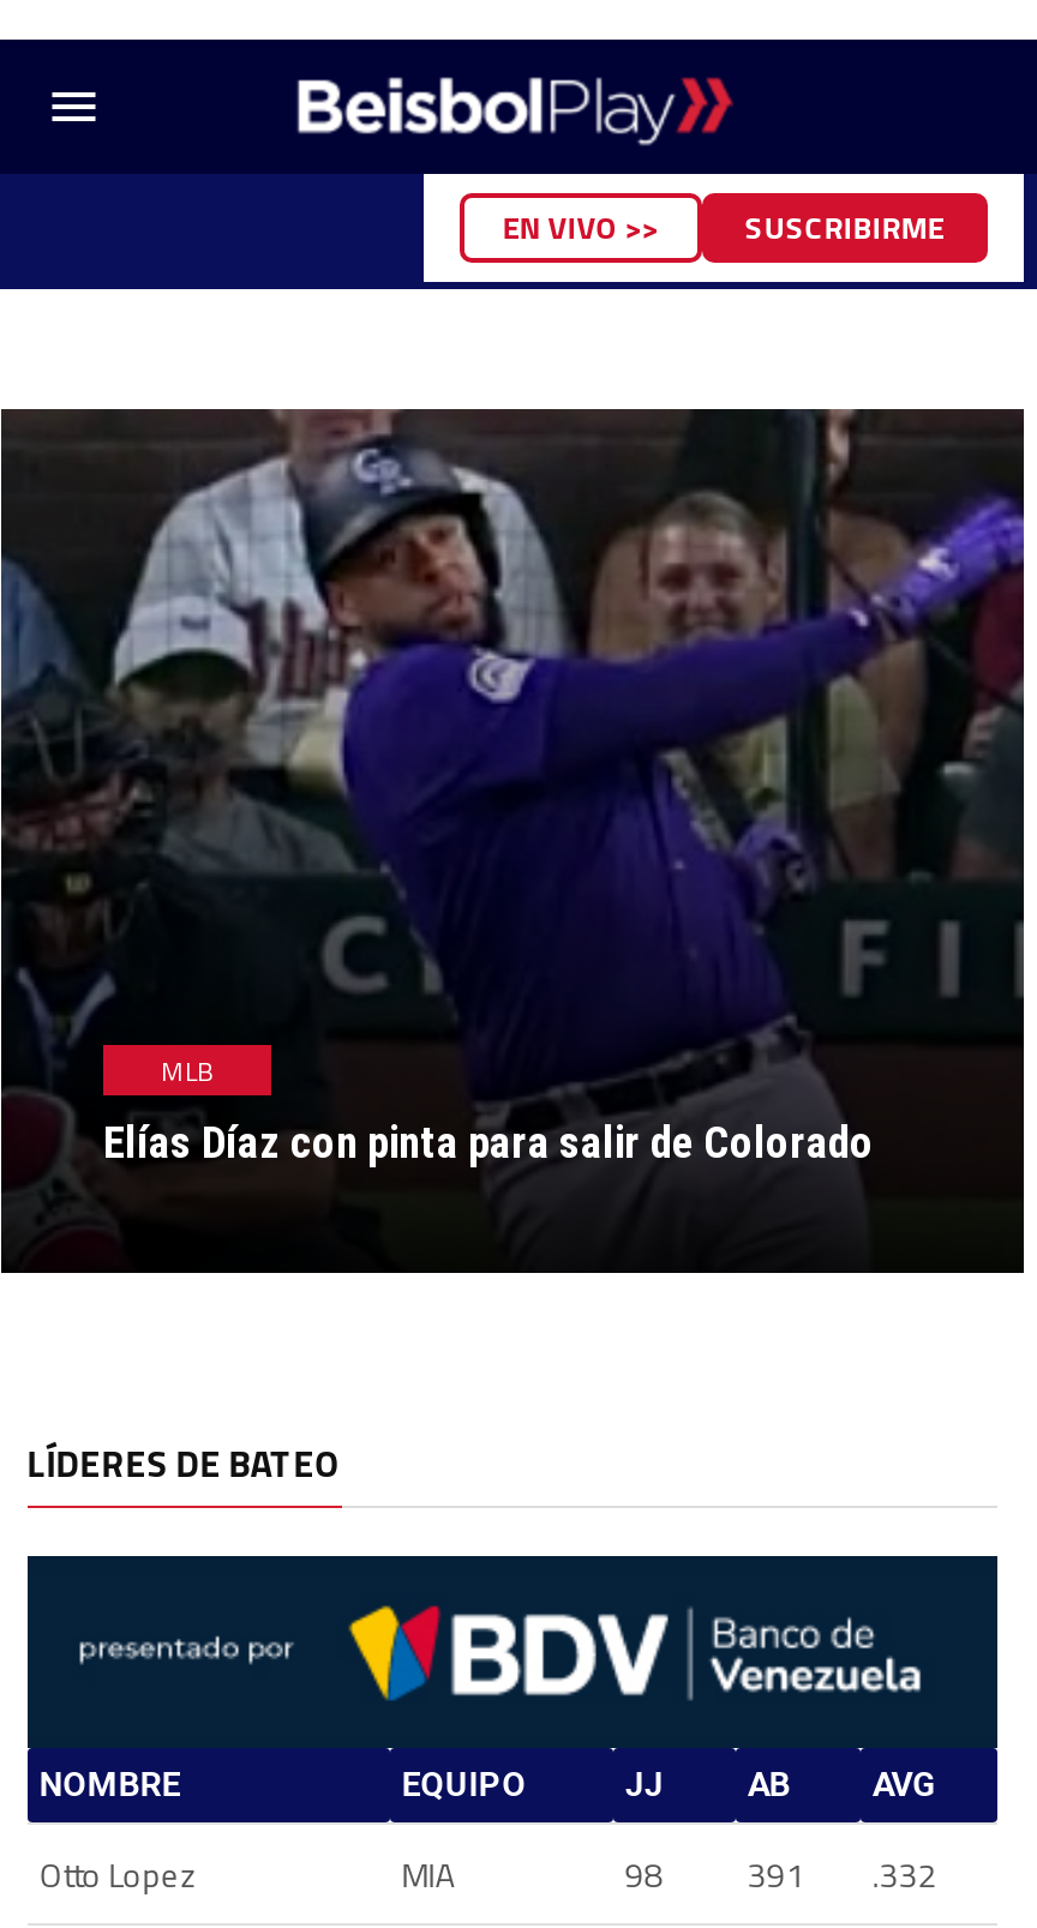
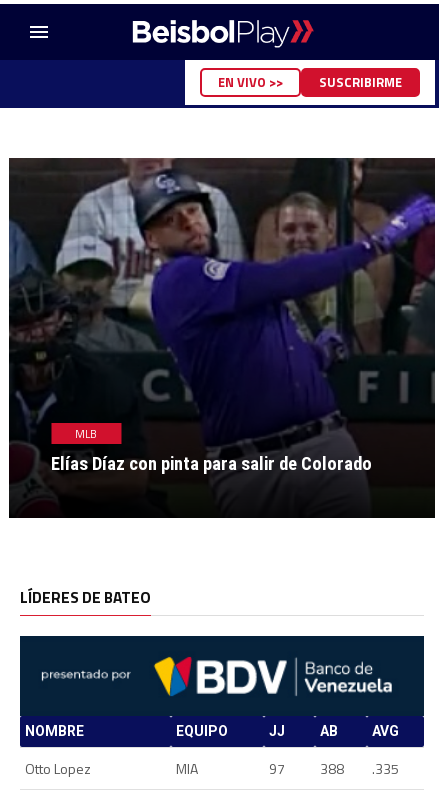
[625,1850,663,1900] 98 -> [269,758,285,779] 97
[747,1850,805,1900] 391 -> [320,758,344,779] 388
[872,1850,937,1900] .332 -> [372,758,399,779] .335

